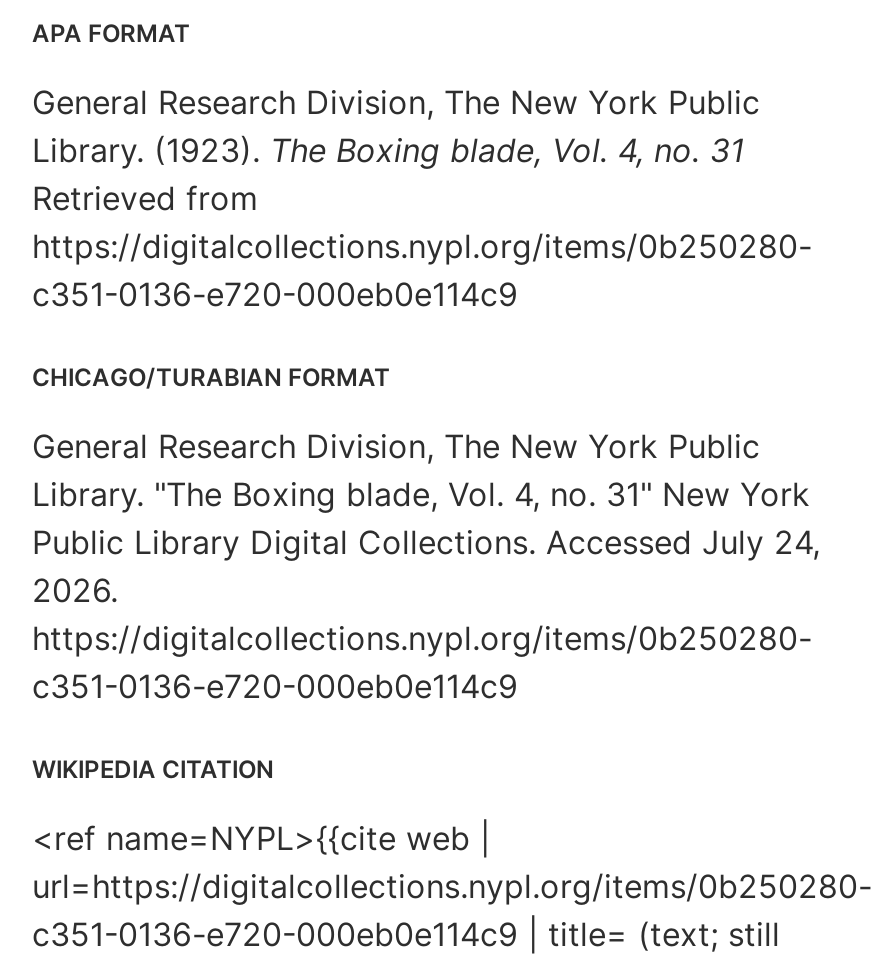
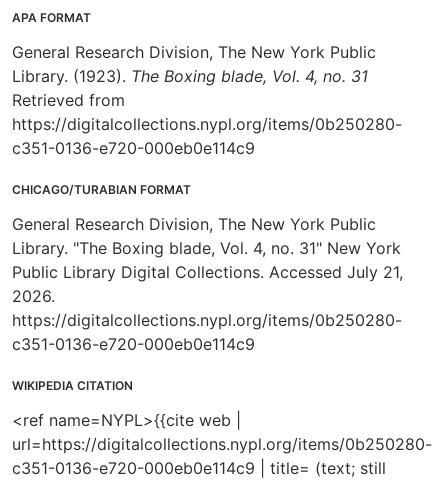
[32,522,820,562] Public Library Digital Collections. Accessed July 24, -> [12,262,403,282] Public Library Digital Collections. Accessed July 21,

